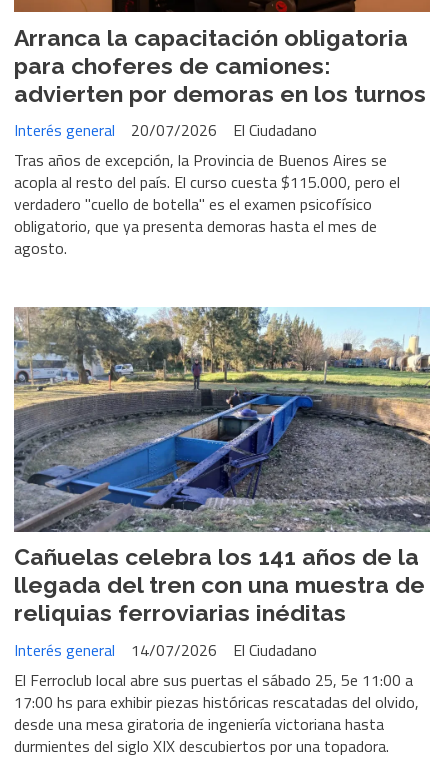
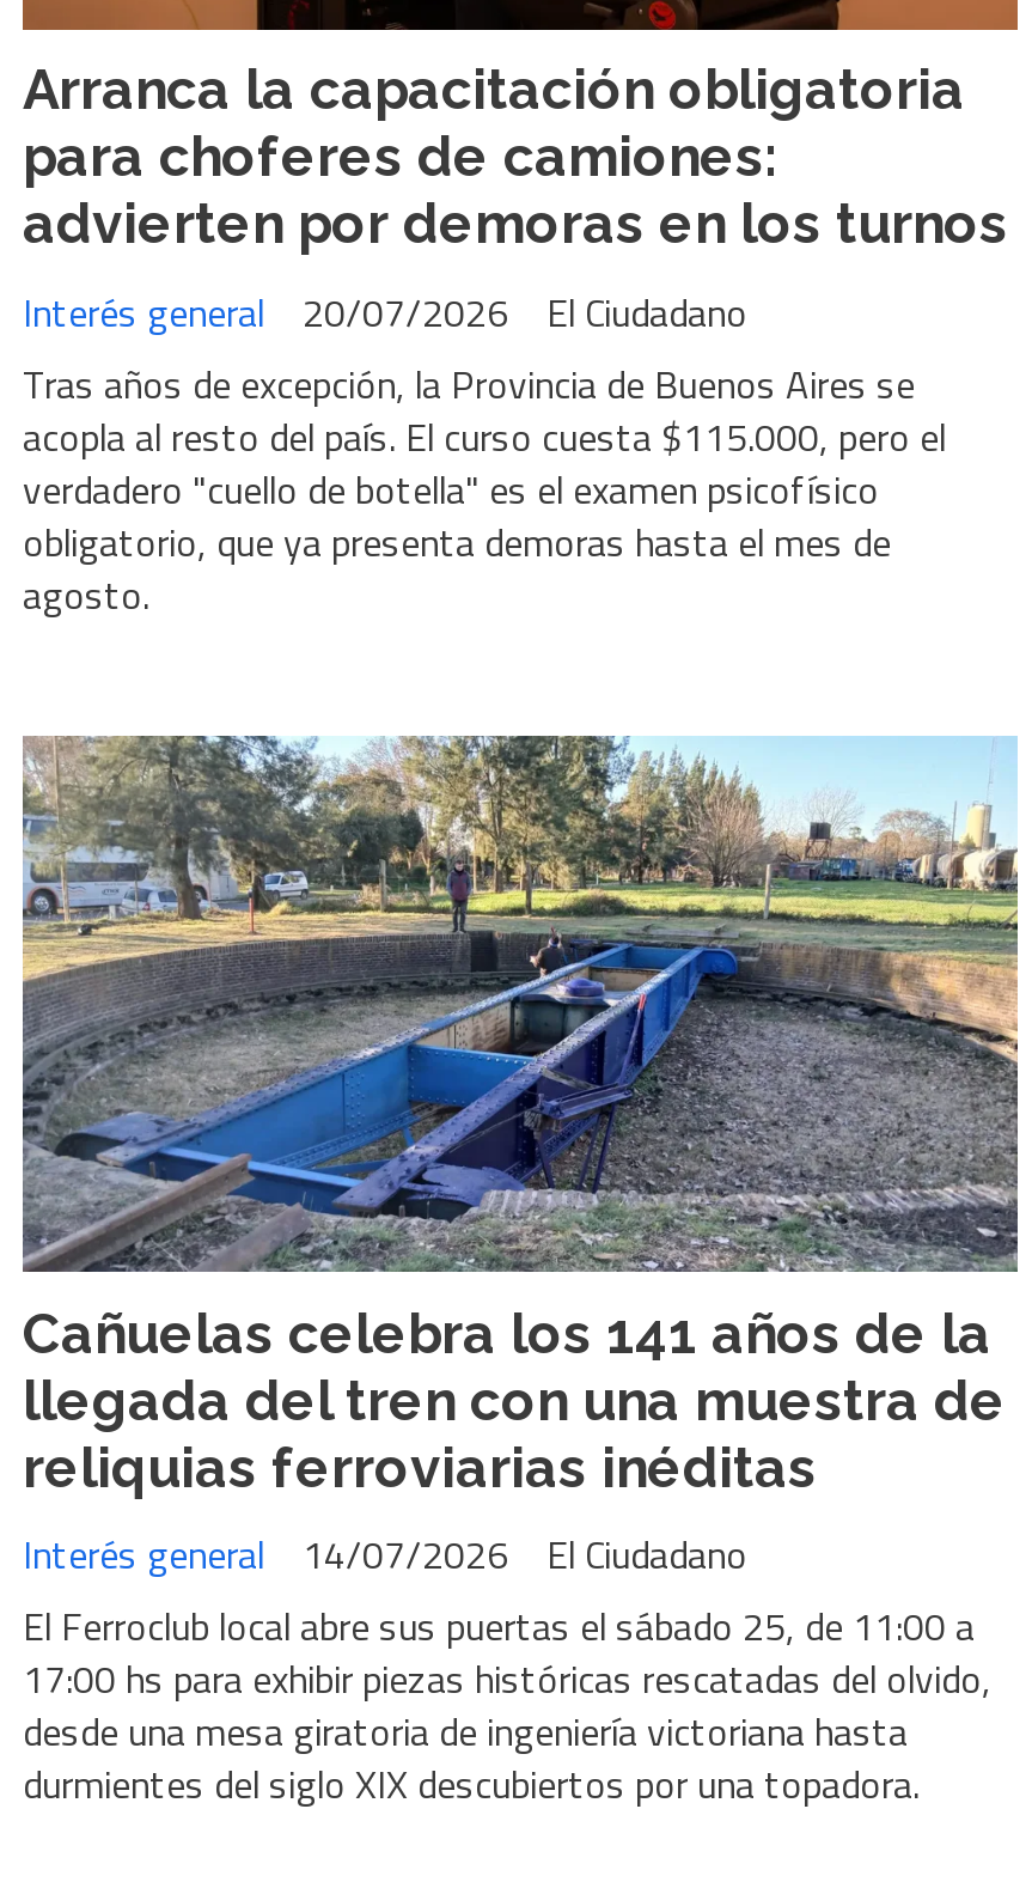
[14,668,413,692] El Ferroclub local abre sus puertas el sábado 25, 5e 11:00 a -> [23,1598,975,1656] El Ferroclub local abre sus puertas el sábado 25, de 11:00 a

